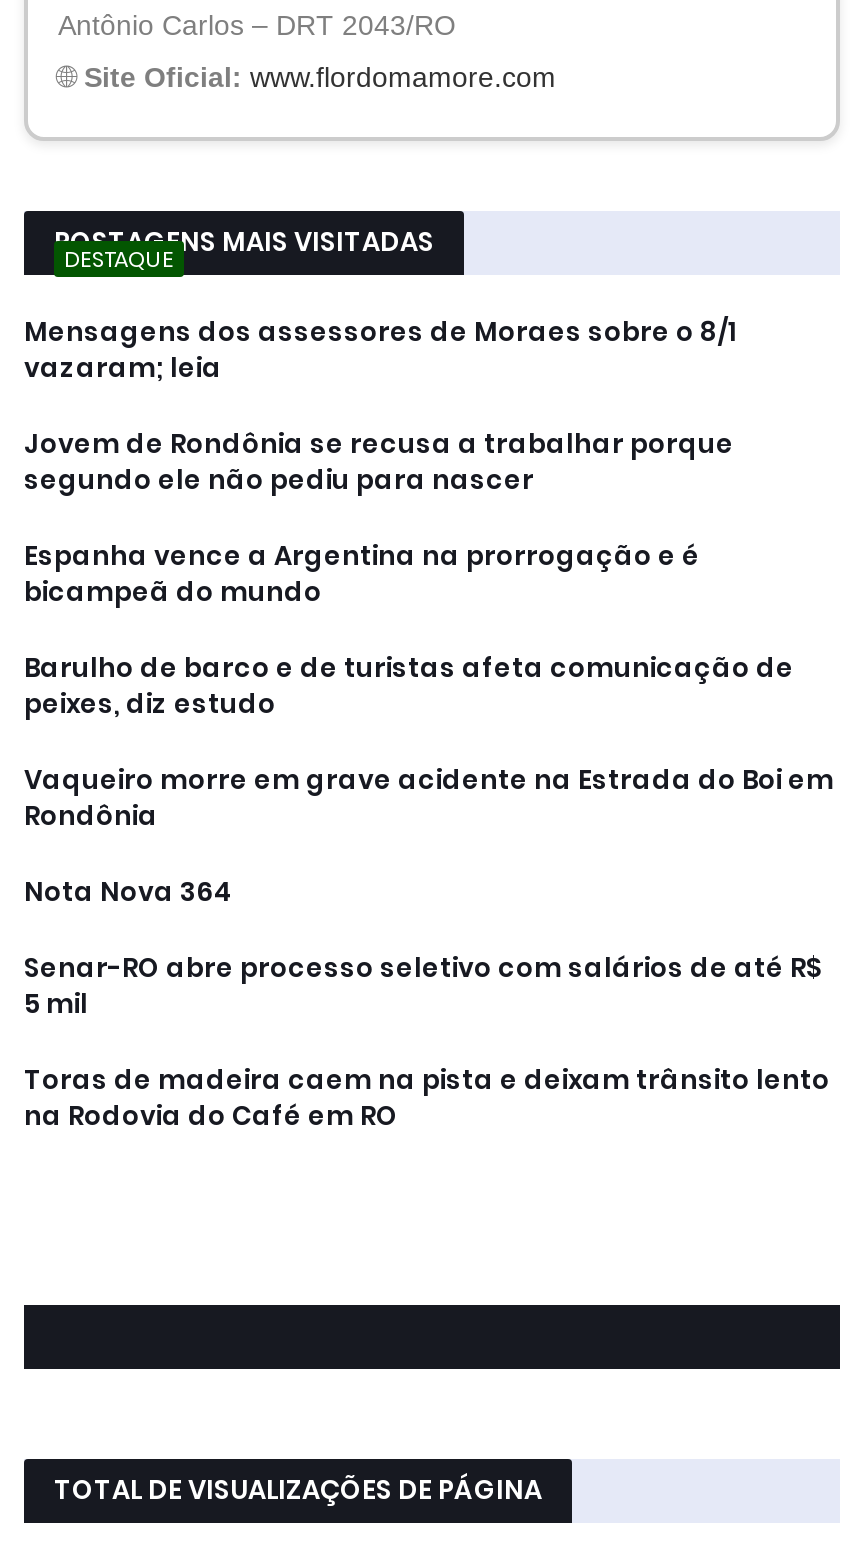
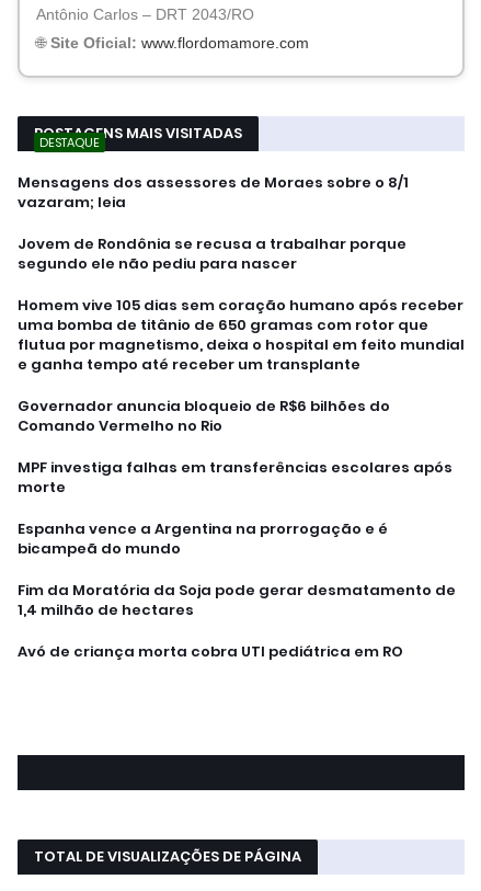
none -> [18,295,465,497] Homem vive 105 dias sem coração humano após receber | uma bomba de titânio de 650 gramas com rotor que | flutua por magnetismo, deixa o hospital em feito mundial | e ganha tempo até receber um transplante | Governador anuncia bloqueio de R$6 bilhões do | Comando Vermelho no Rio | MPF investiga falhas em transferências escolares após | morte
moved [24,537,700,611] -> [18,518,388,559]: Espanha vence a Argentina na prorrogação e é | bicampeã do mundo
[24,649,834,1135] Barulho de barco e de turistas afeta comunicação de | peixes, diz estudo | Vaqueiro morre em grave acidente na Estrada do Boi em | Rondônia | Nota Nova 364 | Senar-RO abre processo seletivo com salários de até R$ | 5 mil | Toras de madeira caem na pista e deixam trânsito lento | na Rodovia do Café em RO -> [18,580,456,662] Fim da Moratória da Soja pode gerar desmatamento de | 1,4 milhão de hectares | Avó de criança morta cobra UTI pediátrica em RO

